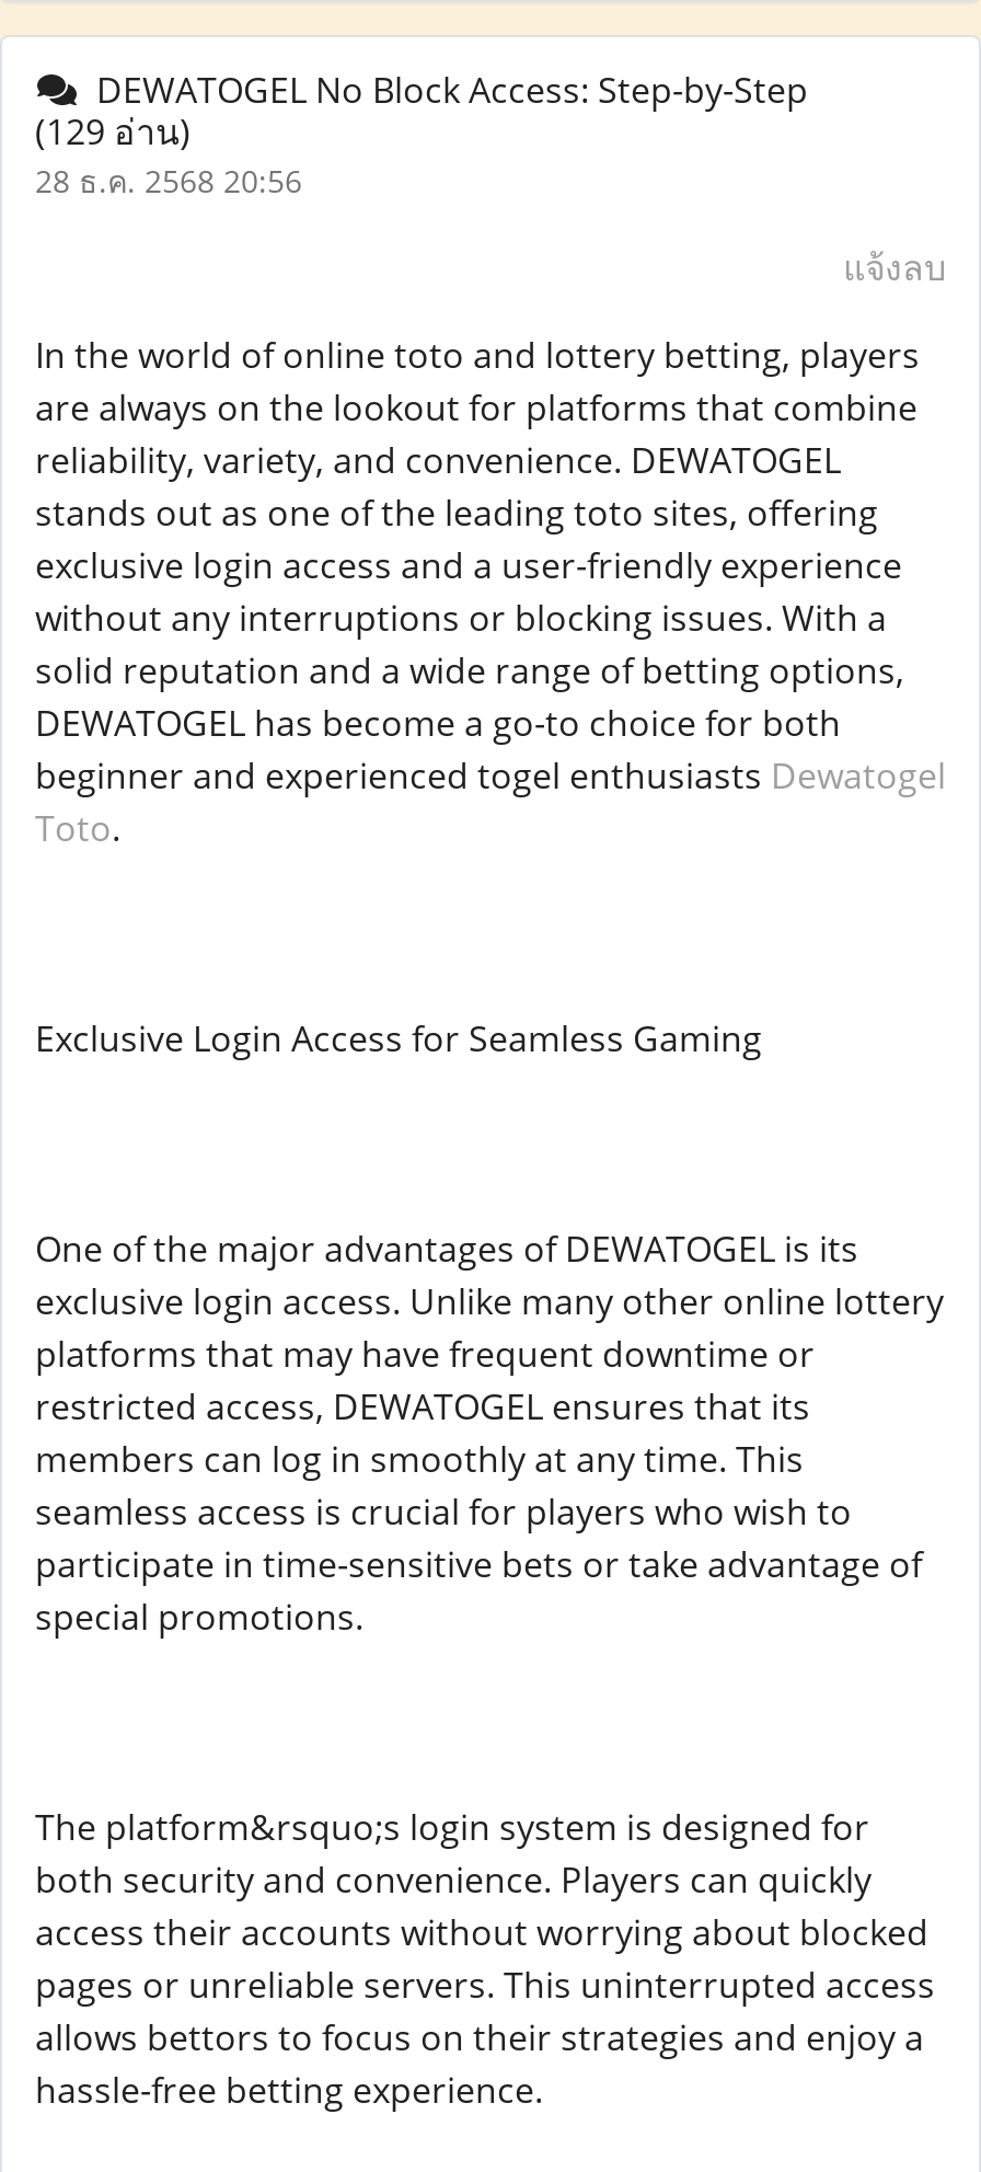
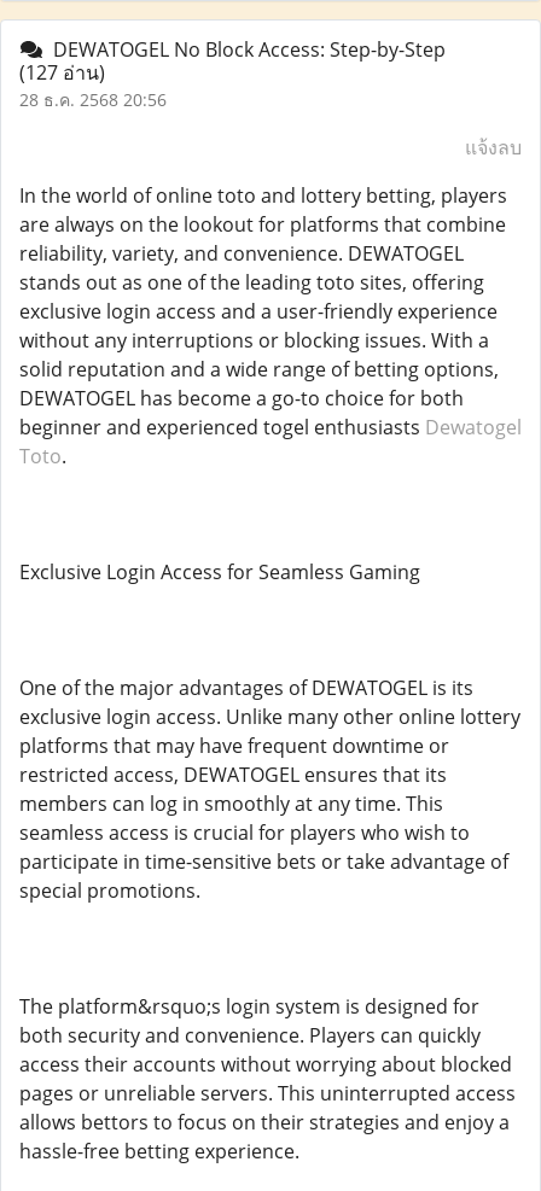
[35,107,191,156] (129 อ่าน) -> [19,59,105,86] (127 อ่าน)

